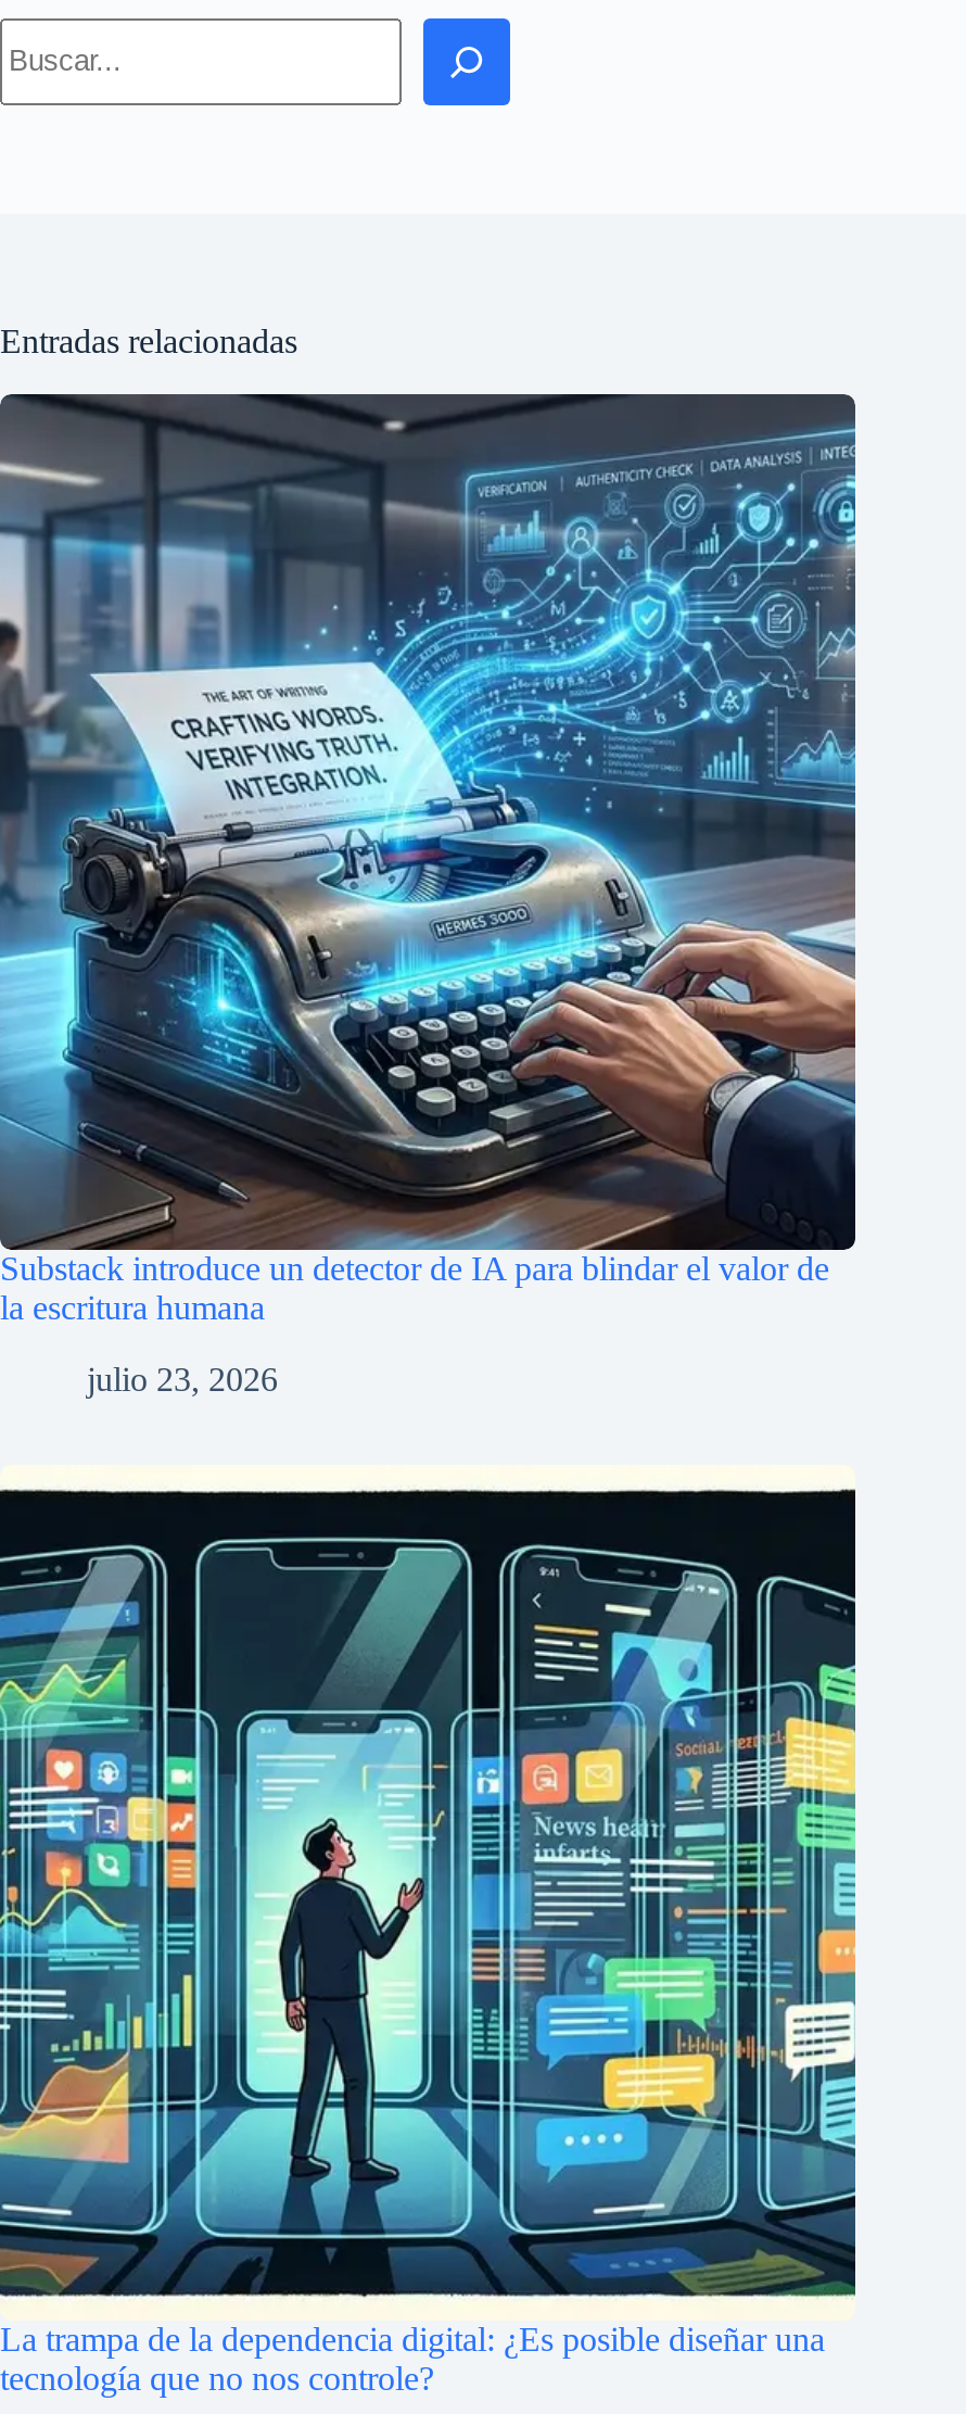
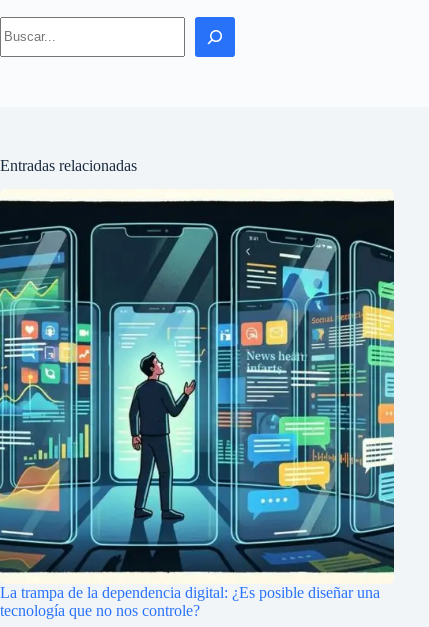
[0,392,857,1396] [image] | Substack introduce un detector de IA para blindar el valor de | la escritura humana | julio 23, 2026 -> none

